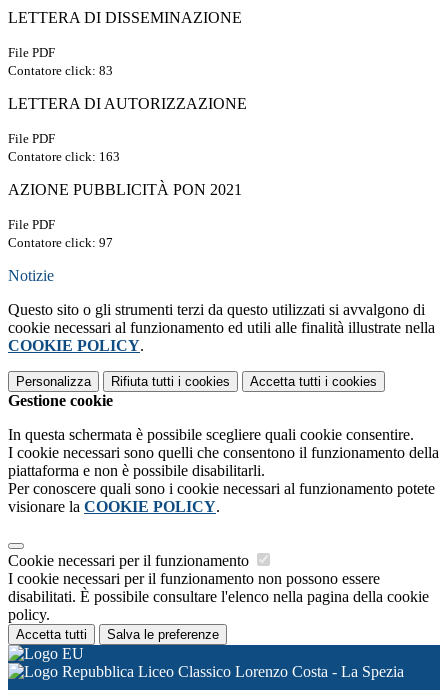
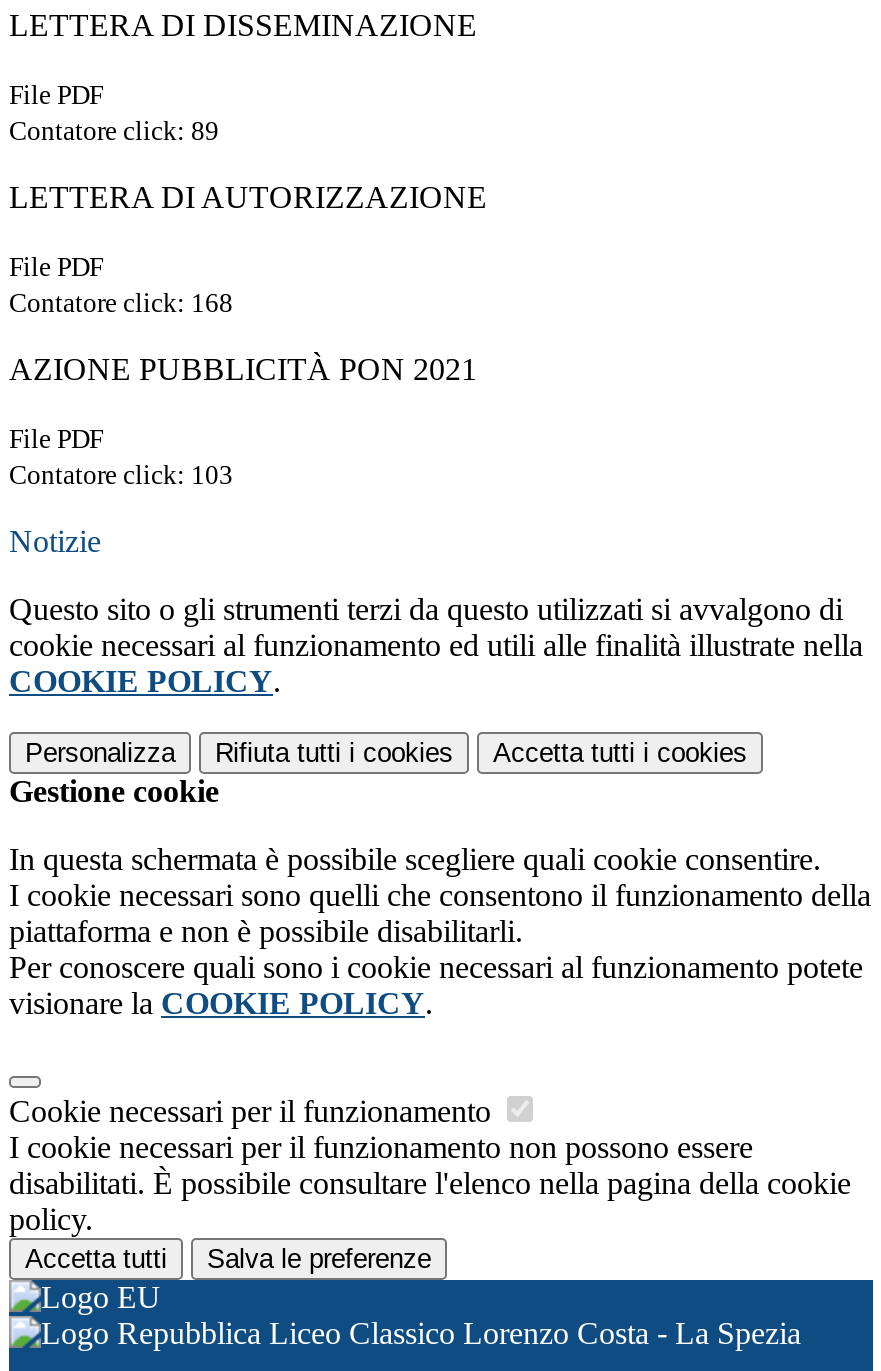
[8,63,113,78] Contatore click: 83 -> [9,116,219,146] Contatore click: 89
[8,149,120,164] Contatore click: 163 -> [9,288,233,318] Contatore click: 168
[8,235,113,250] Contatore click: 97 -> [9,460,233,490] Contatore click: 103

